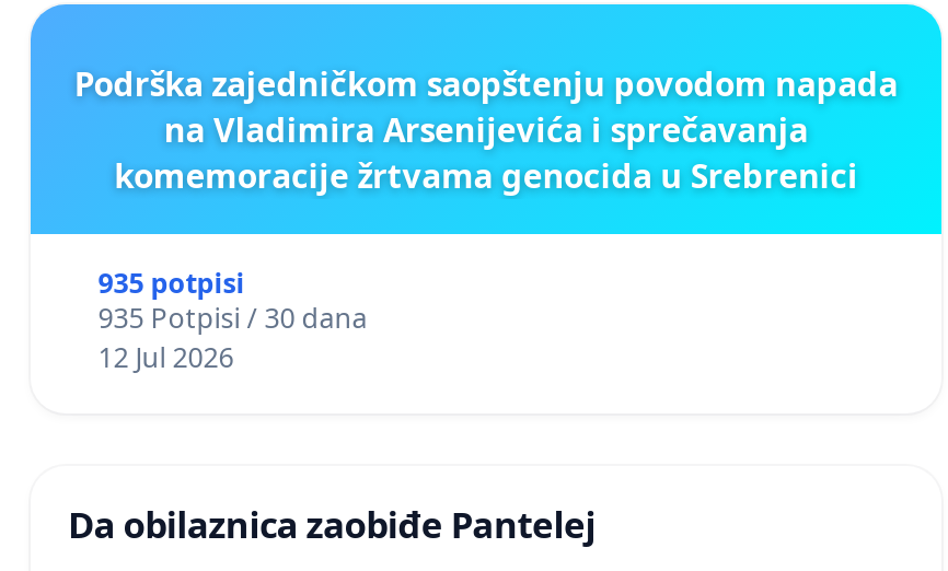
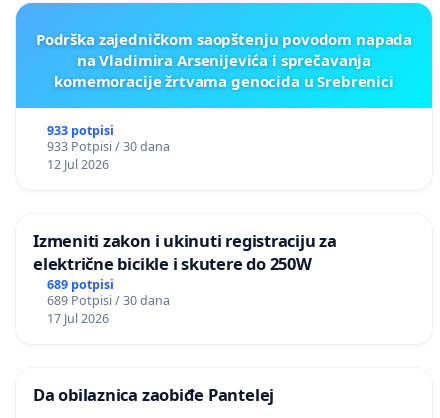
[98,265,245,302] 935 potpisi -> [47,122,114,139] 933 potpisi
[98,300,367,337] 935 Potpisi / 30 dana -> [47,138,170,155] 933 Potpisi / 30 dana
none -> [33,229,337,327] Izmeniti zakon i ukinuti registraciju za | električne bicikle i skutere do 250W | 689 potpisi | 689 Potpisi / 30 dana | 17 Jul 2026

